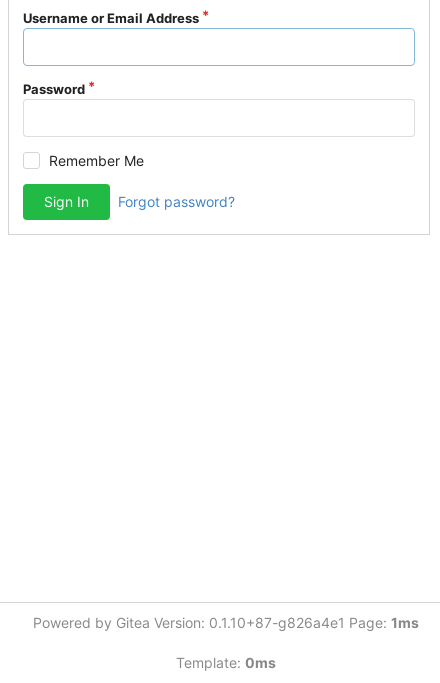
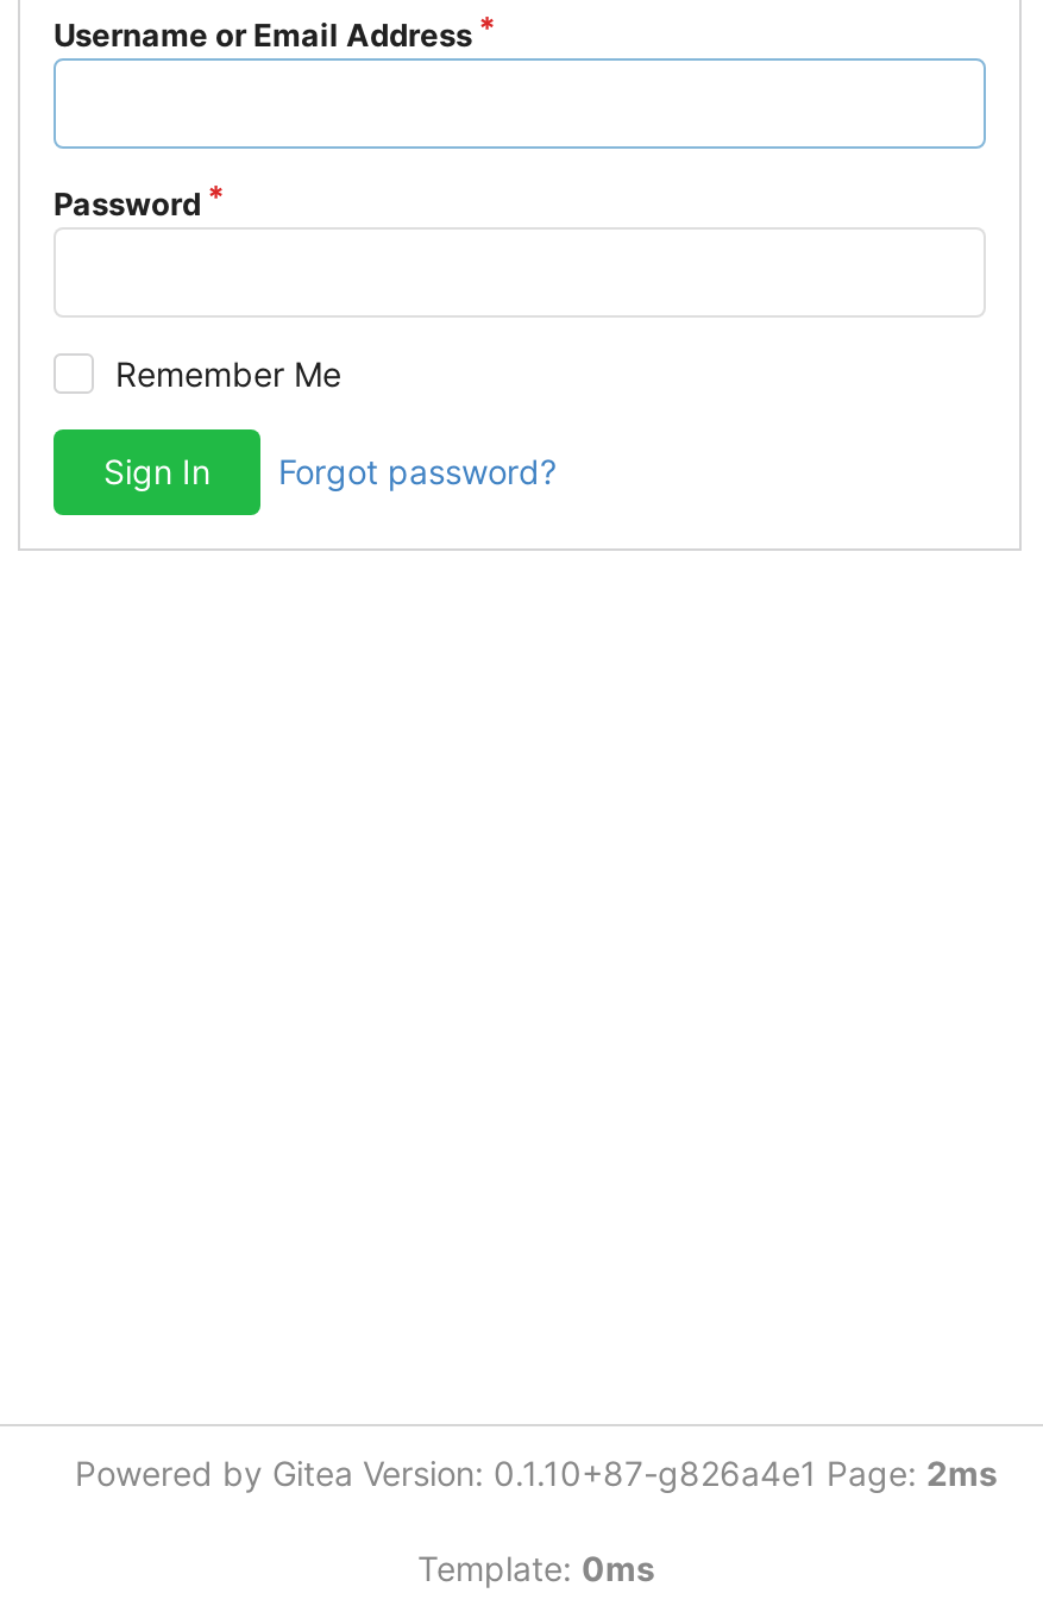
[33,614,419,631] Powered by Gitea Version: 0.1.10+87-g826a4e1 Page: 1ms -> [75,1453,998,1493] Powered by Gitea Version: 0.1.10+87-g826a4e1 Page: 2ms

